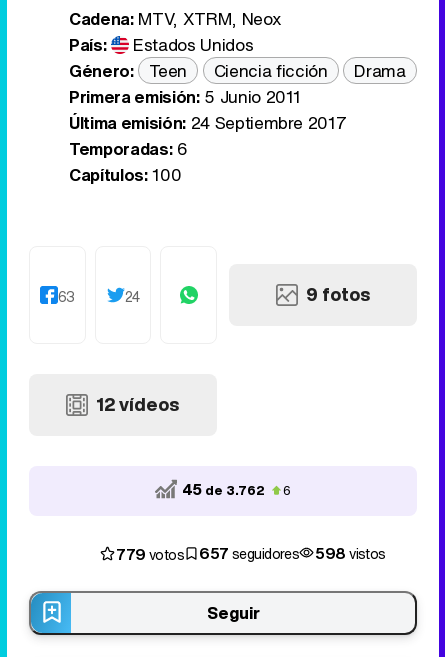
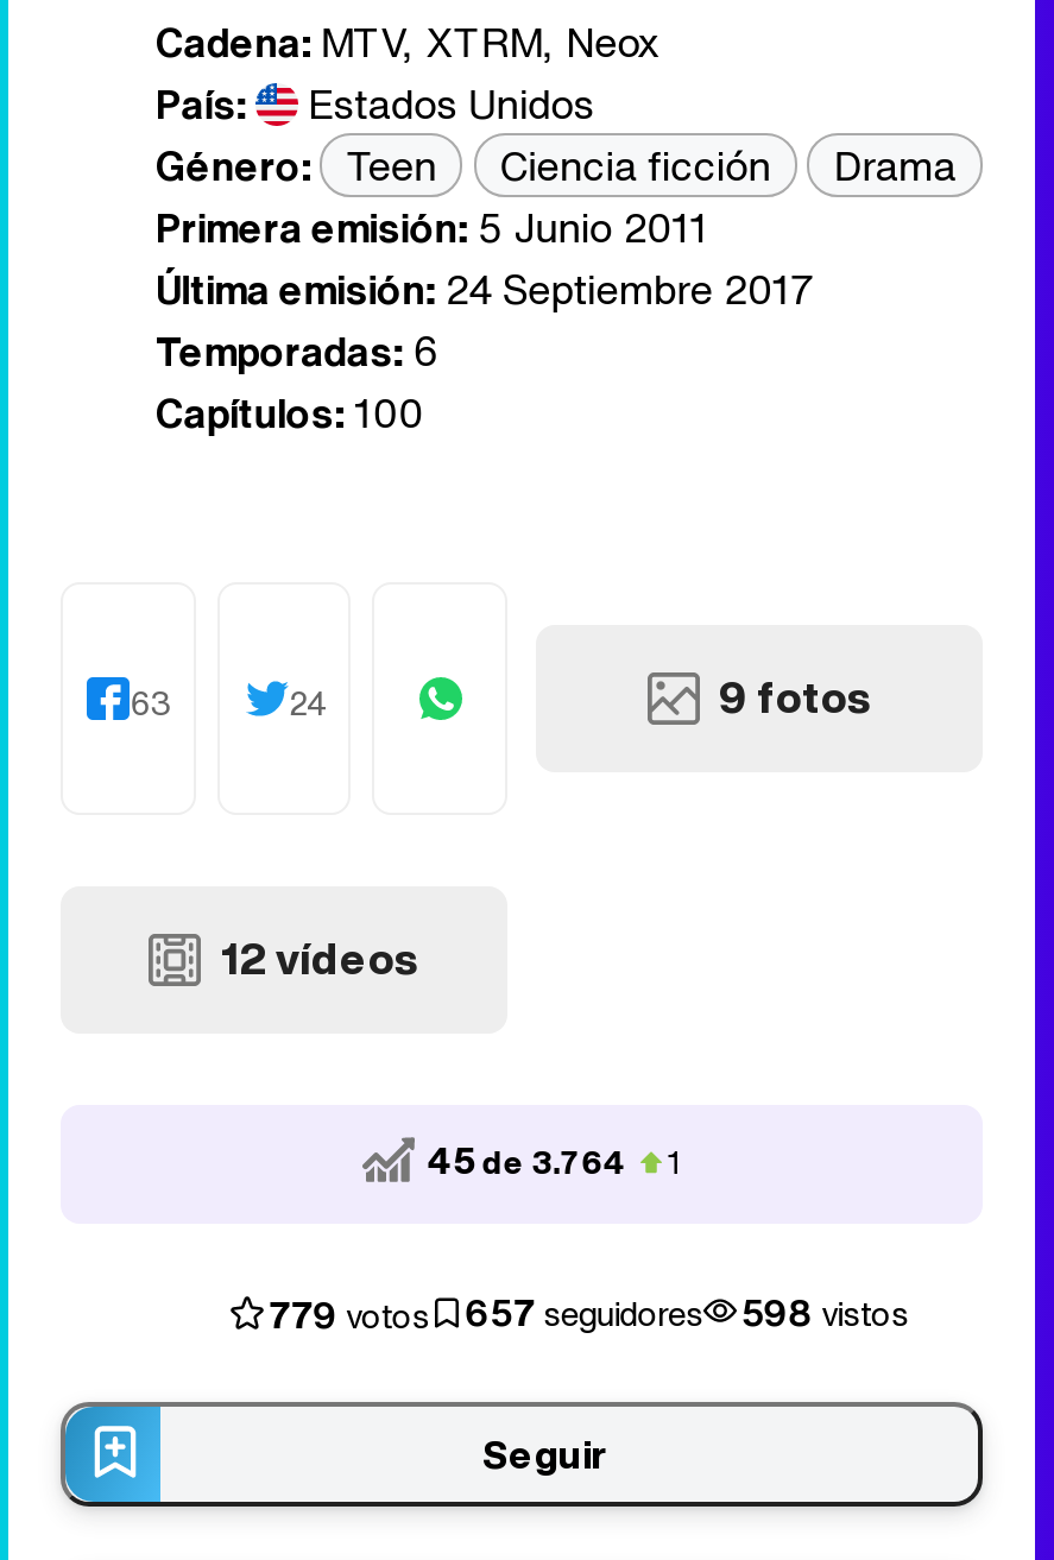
[182,478,268,500] 45de 3.762 -> [427,1133,631,1185] 45de 3.764
[283,481,291,500] 6 -> [667,1140,680,1185] 1

